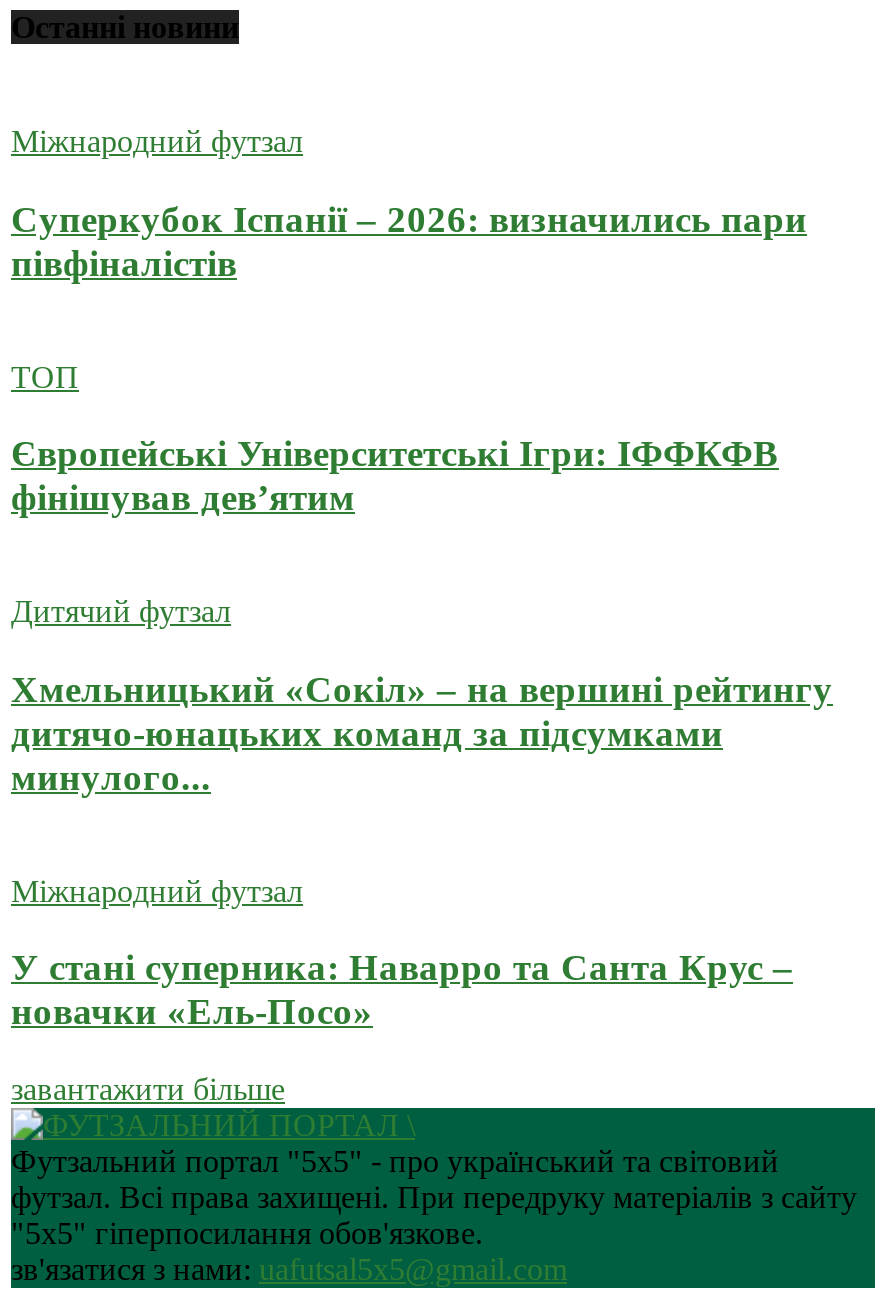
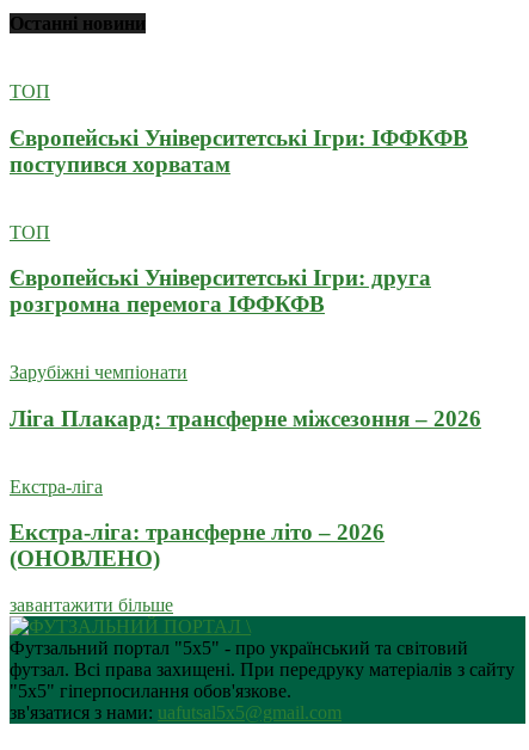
[11,124,807,284] Міжнародний футзал | Суперкубок Іспанії – 2026: визначились пари | півфіналістів -> none
moved [11,359,779,475] -> [10,81,468,150]: ТОП | Європейські Університетські Ігри: ІФФКФВ
[11,477,833,1032] фінішував дев’ятим | Дитячий футзал | Хмельницький «Сокіл» – на вершині рейтингу | дитячо-юнацьких команд за підсумками | минулого... | Міжнародний футзал | У стані суперника: Наварро та Санта Крус – | новачки «Ель-Посо» -> [10,152,481,571] поступився хорватам | ТОП | Європейські Університетські Ігри: друга | розгромна перемога ІФФКФВ | Зарубіжні чемпіонати | Ліга Плакард: трансферне міжсезоння – 2026 | Екстра-ліга | Екстра-ліга: трансферне літо – 2026 | (ОНОВЛЕНО)

